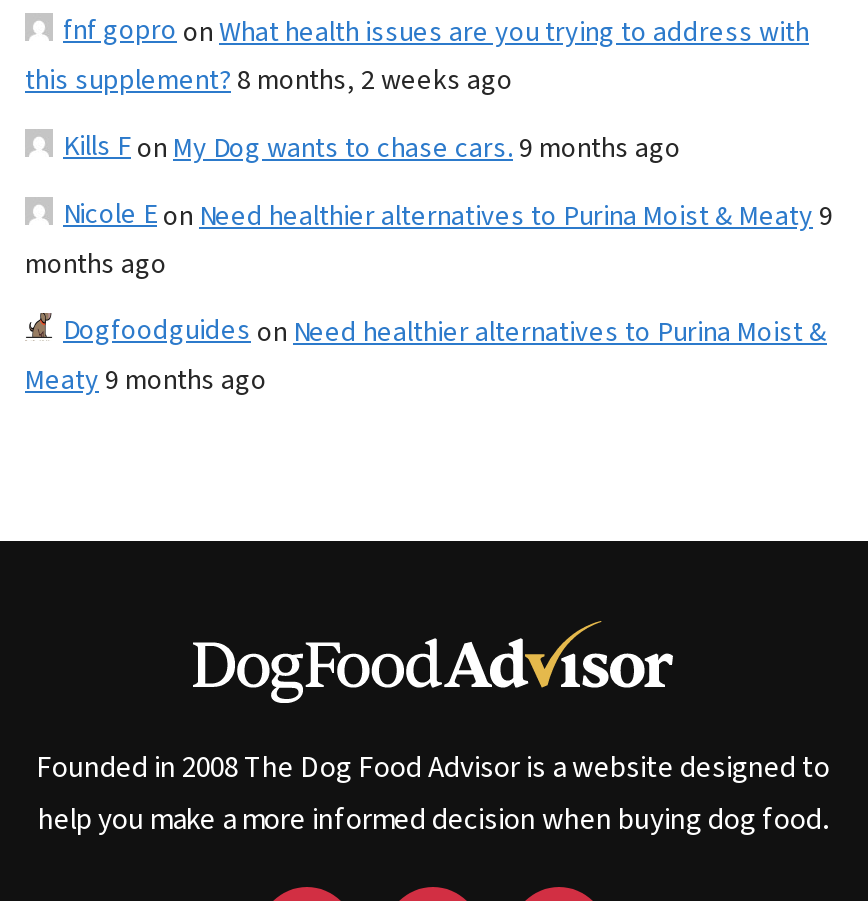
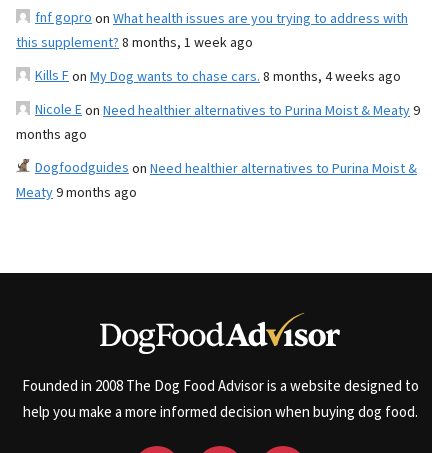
[25,60,513,100] this supplement? 8 months, 2 weeks ago -> [16,33,253,53] this supplement? 8 months, 1 week ago
[63,126,681,168] Kills Fon My Dog wants to chase cars. 9 months ago -> [35,66,401,87] Kills Fon My Dog wants to chase cars. 8 months, 4 weeks ago

